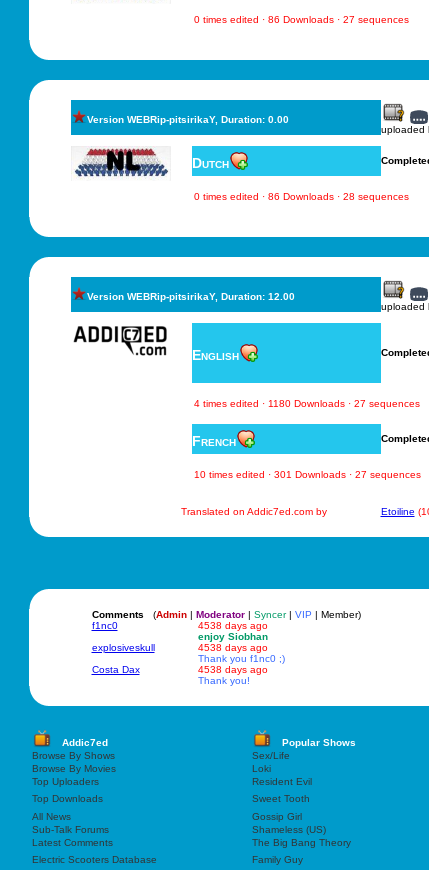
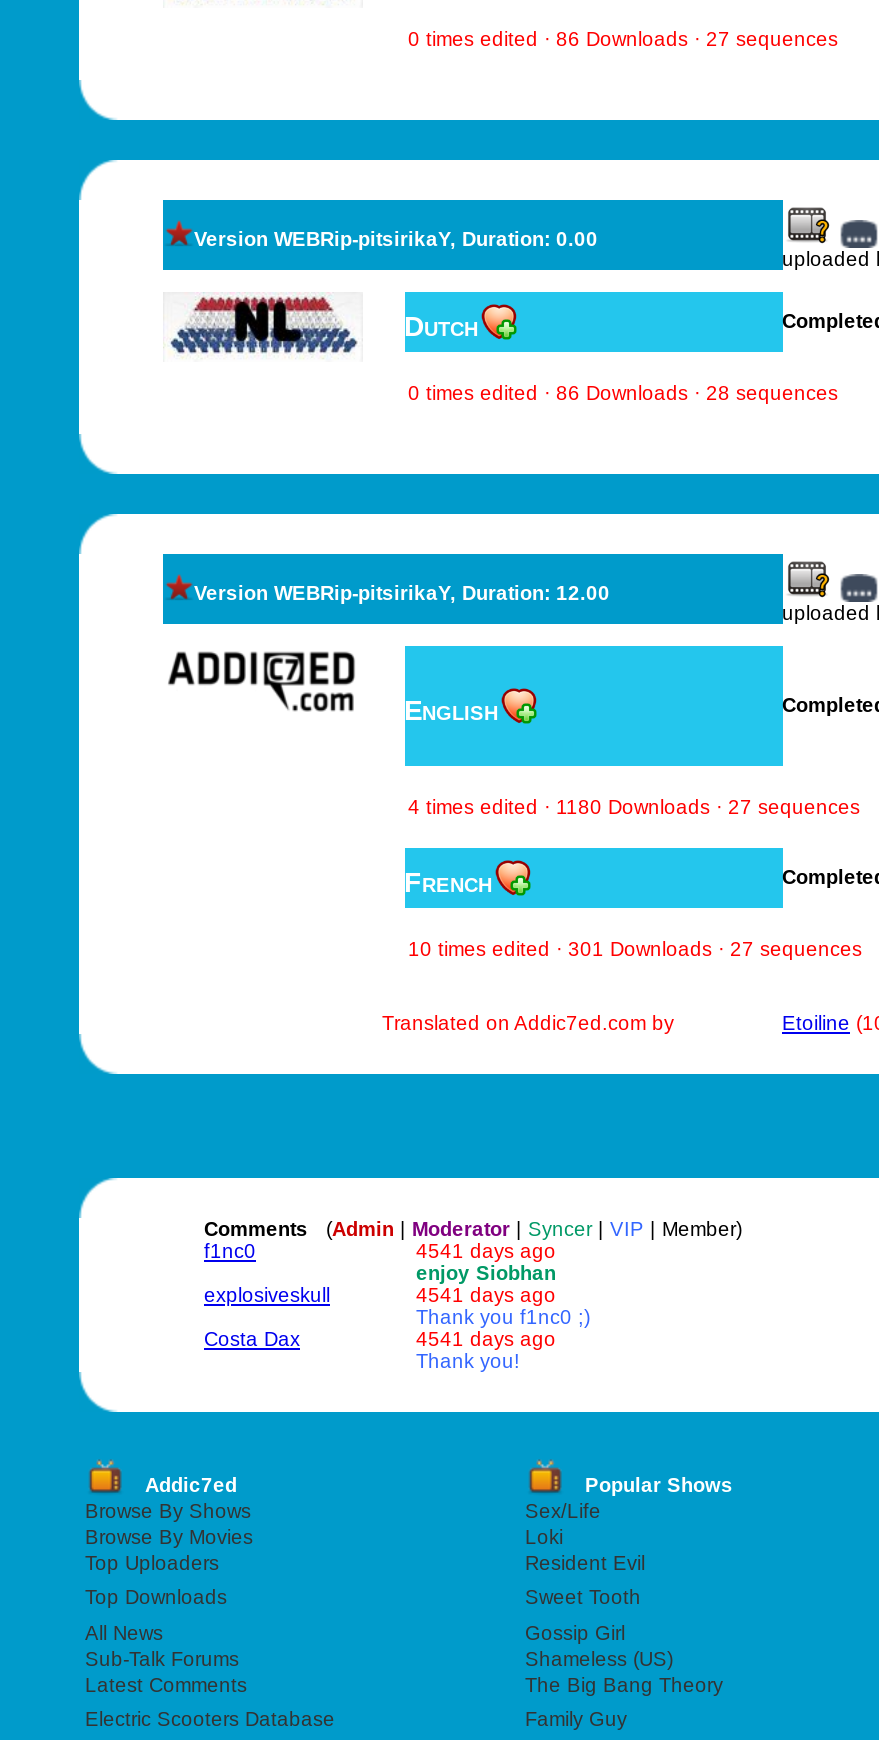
[197,620,267,631] 4538 days ago -> [416,1240,556,1262] 4541 days ago
[197,642,267,653] 4538 days ago -> [416,1284,556,1306] 4541 days ago
[197,664,267,675] 4538 days ago -> [416,1328,556,1350] 4541 days ago

